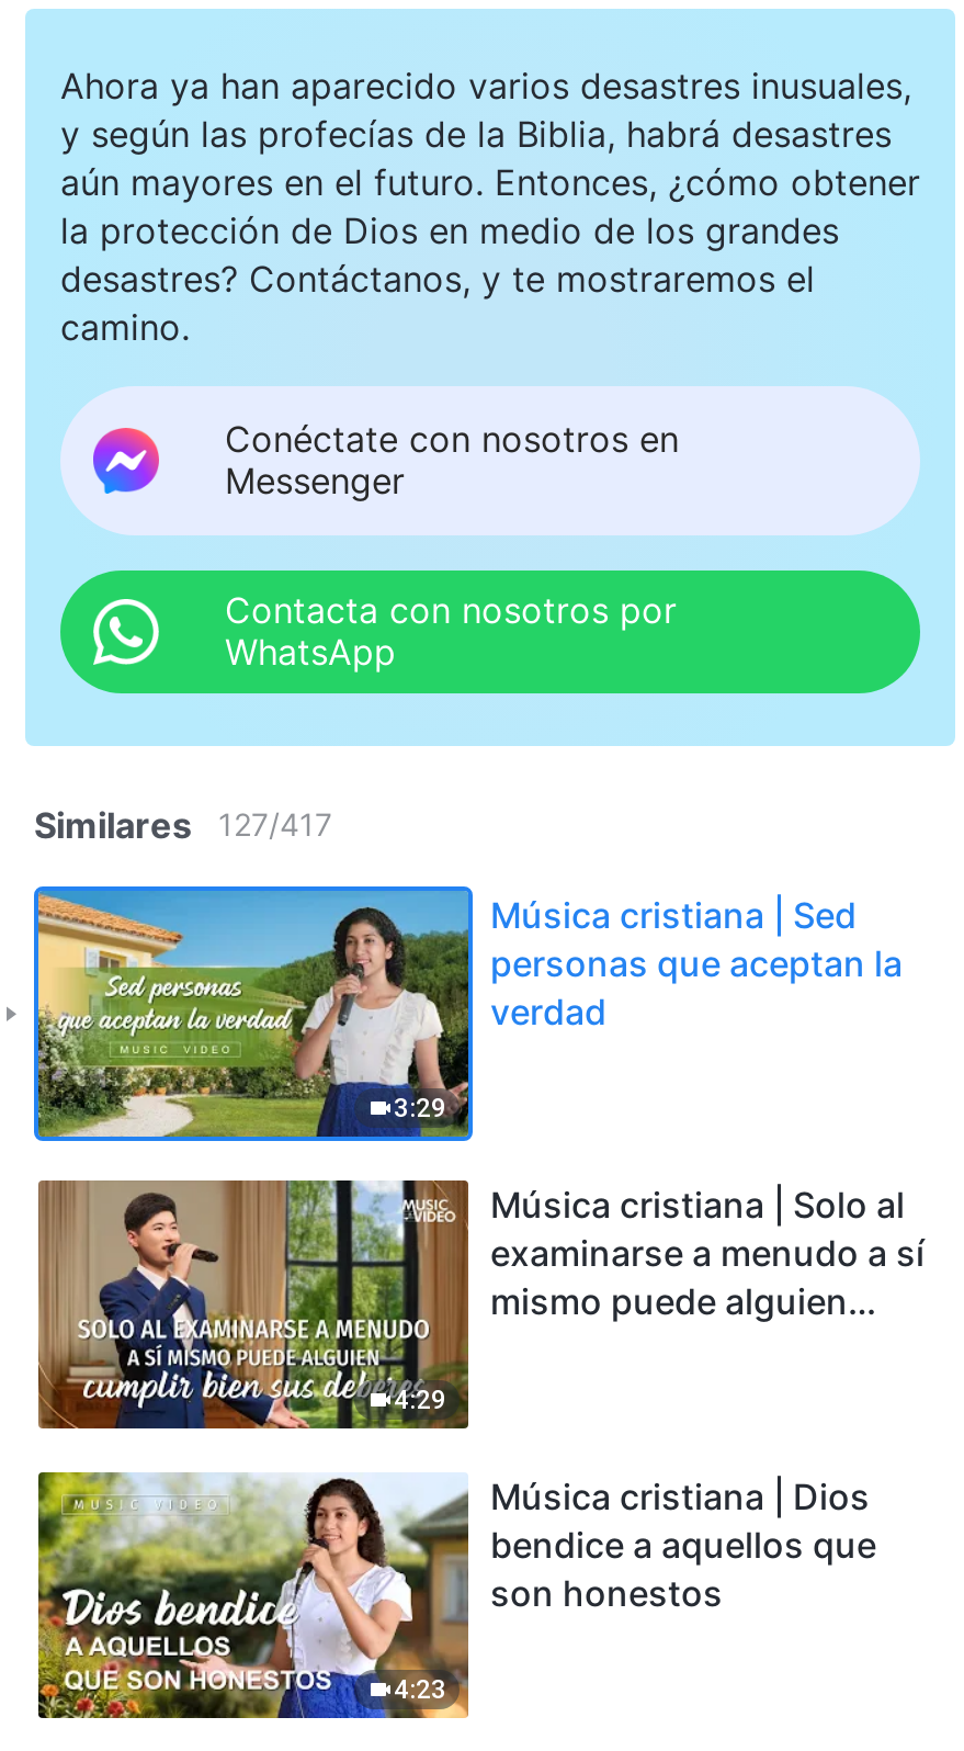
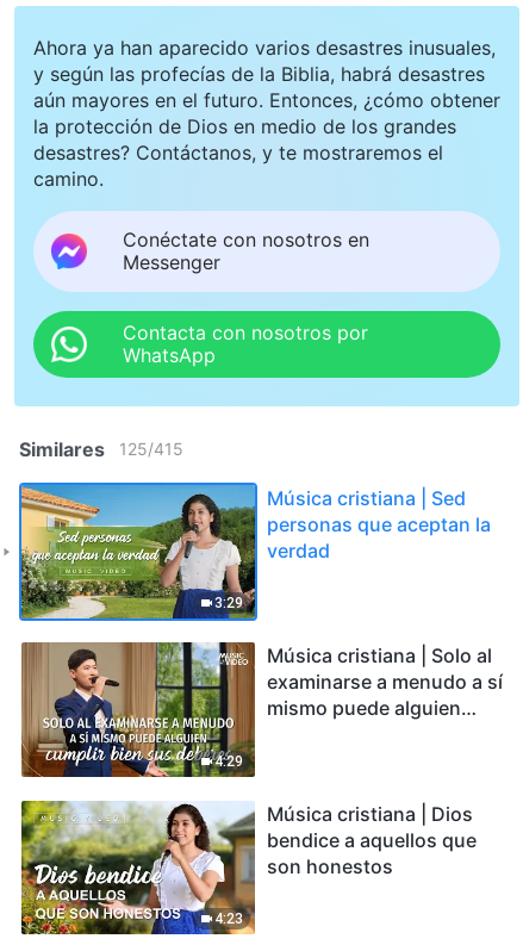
[34,802,332,846] Similares 127/417 -> [19,437,183,461] Similares 125/415

